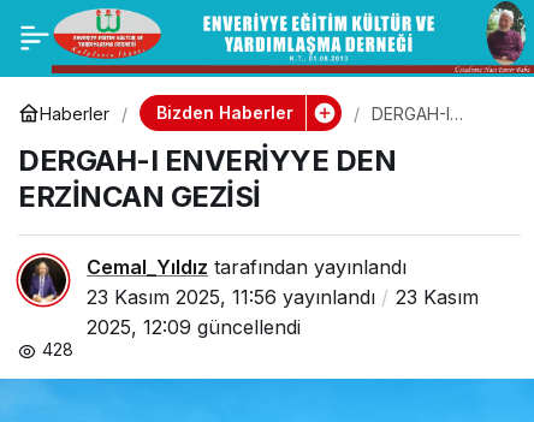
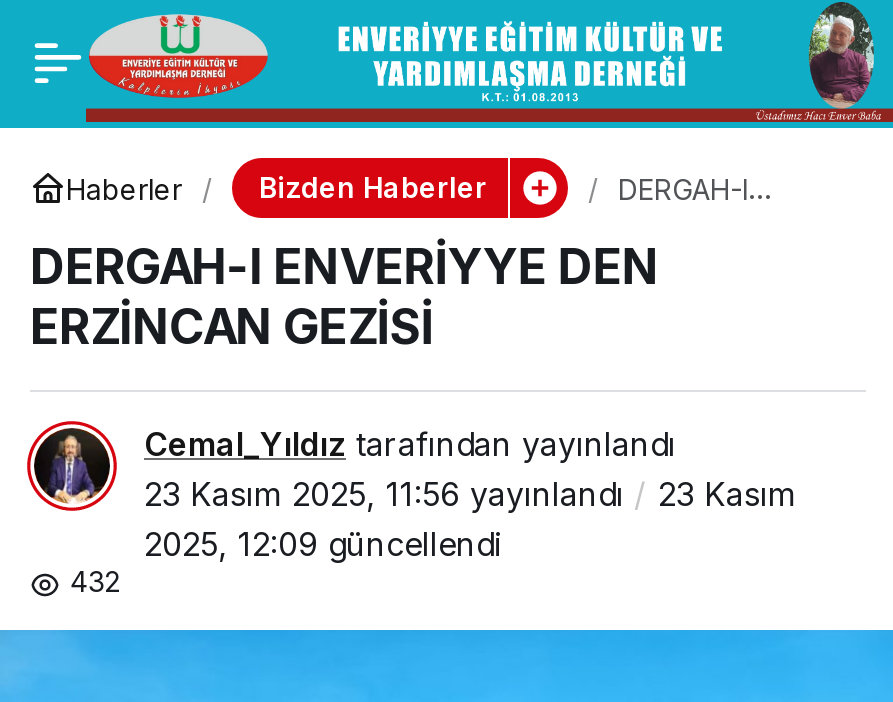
[42,339,73,359] 428 -> [70,564,120,598] 432

